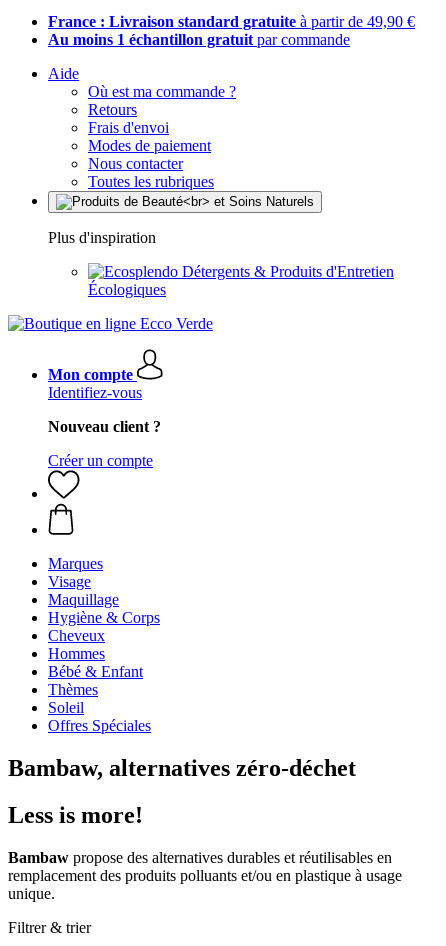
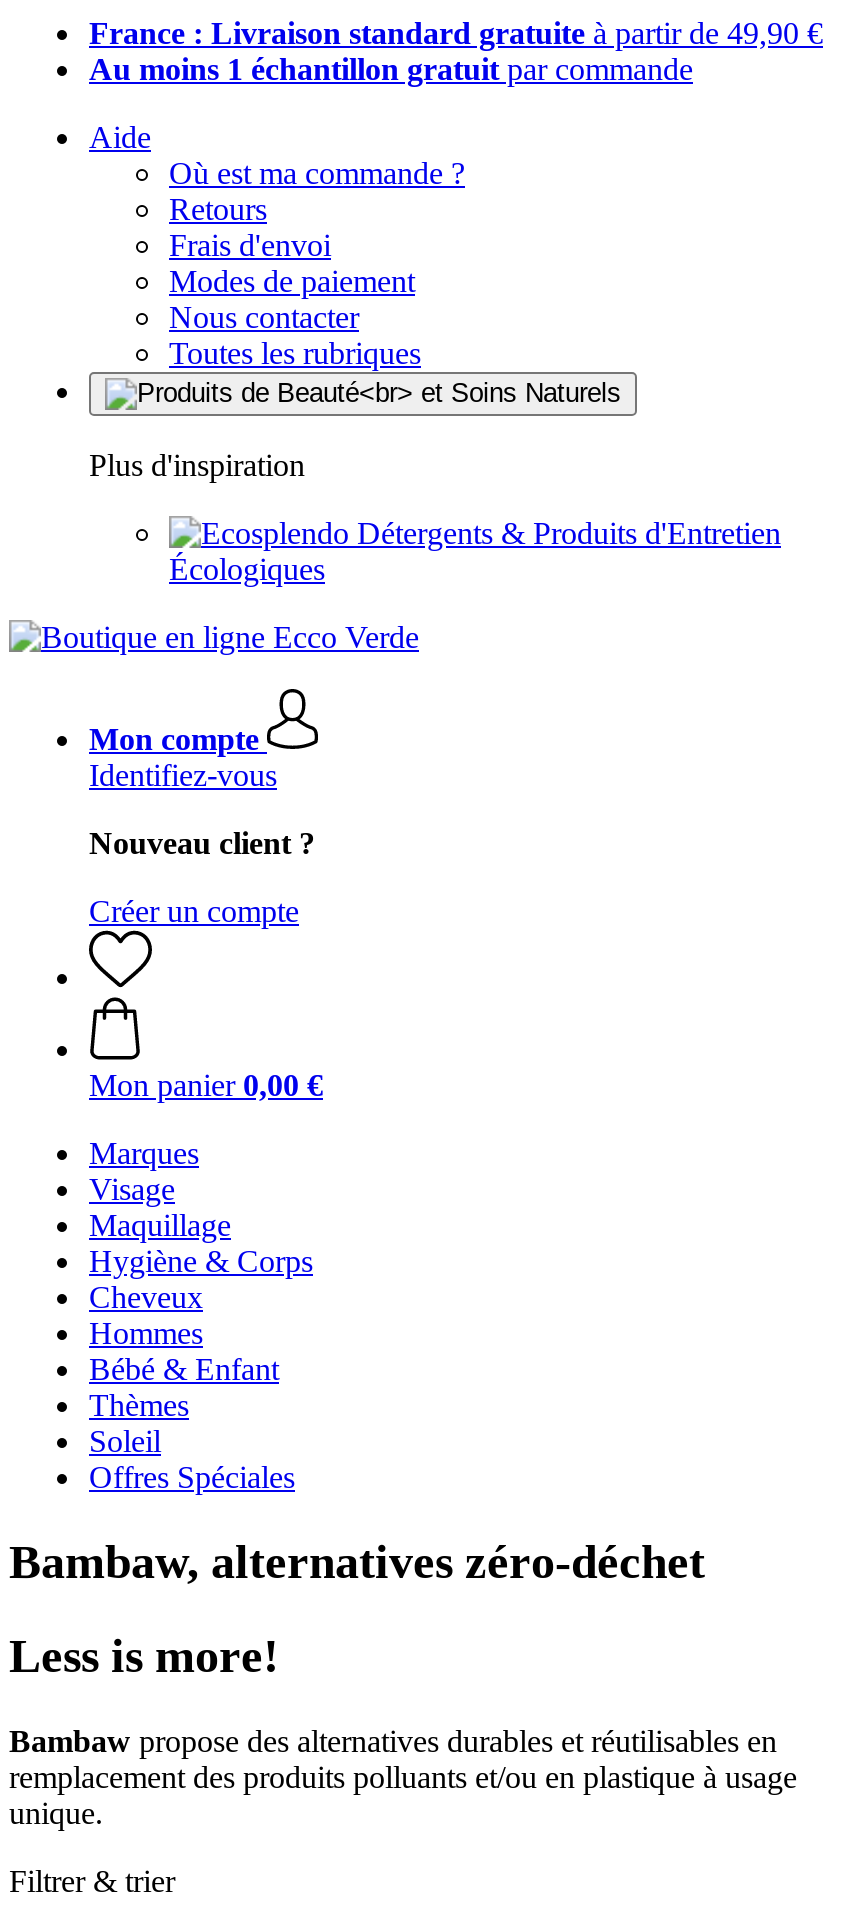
none -> [89,1068,323,1102] Mon panier 0,00 €

